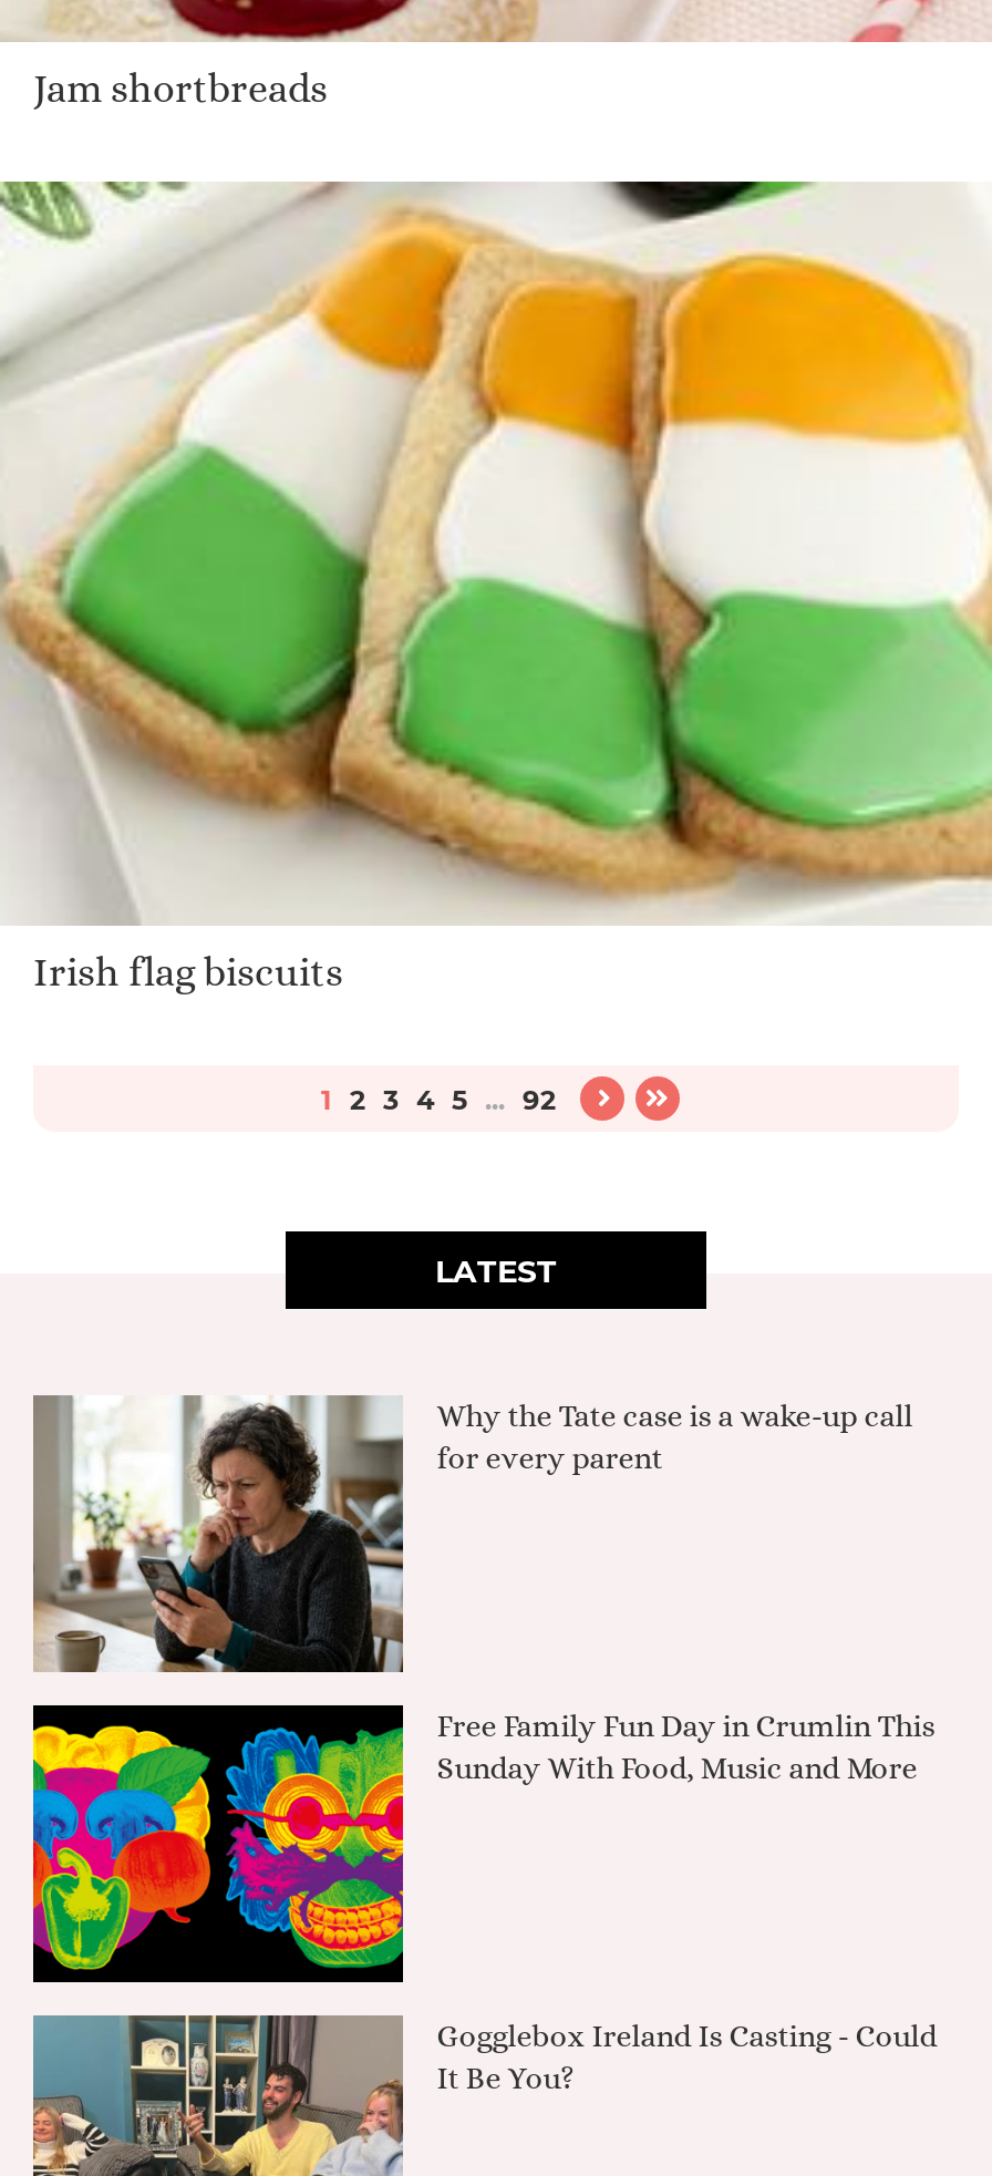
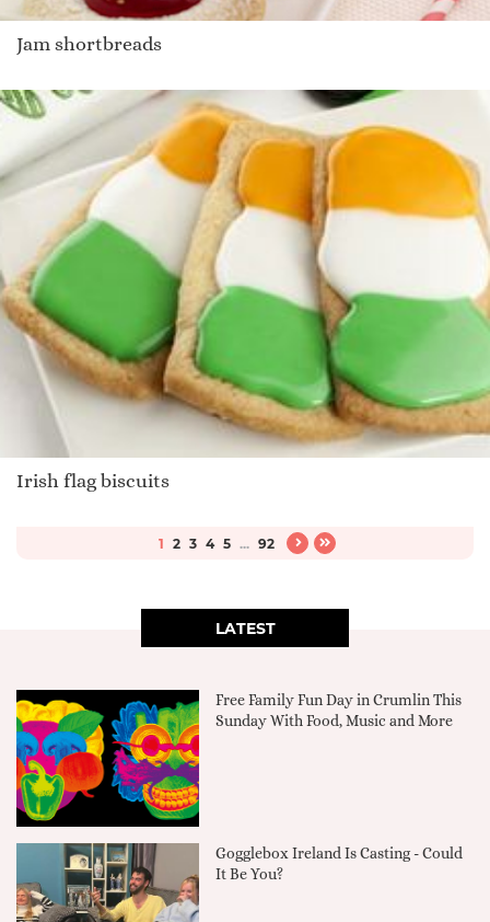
[31,1393,913,1674] [image] | Why the Tate case is a wake-up call | for every parent -> none

